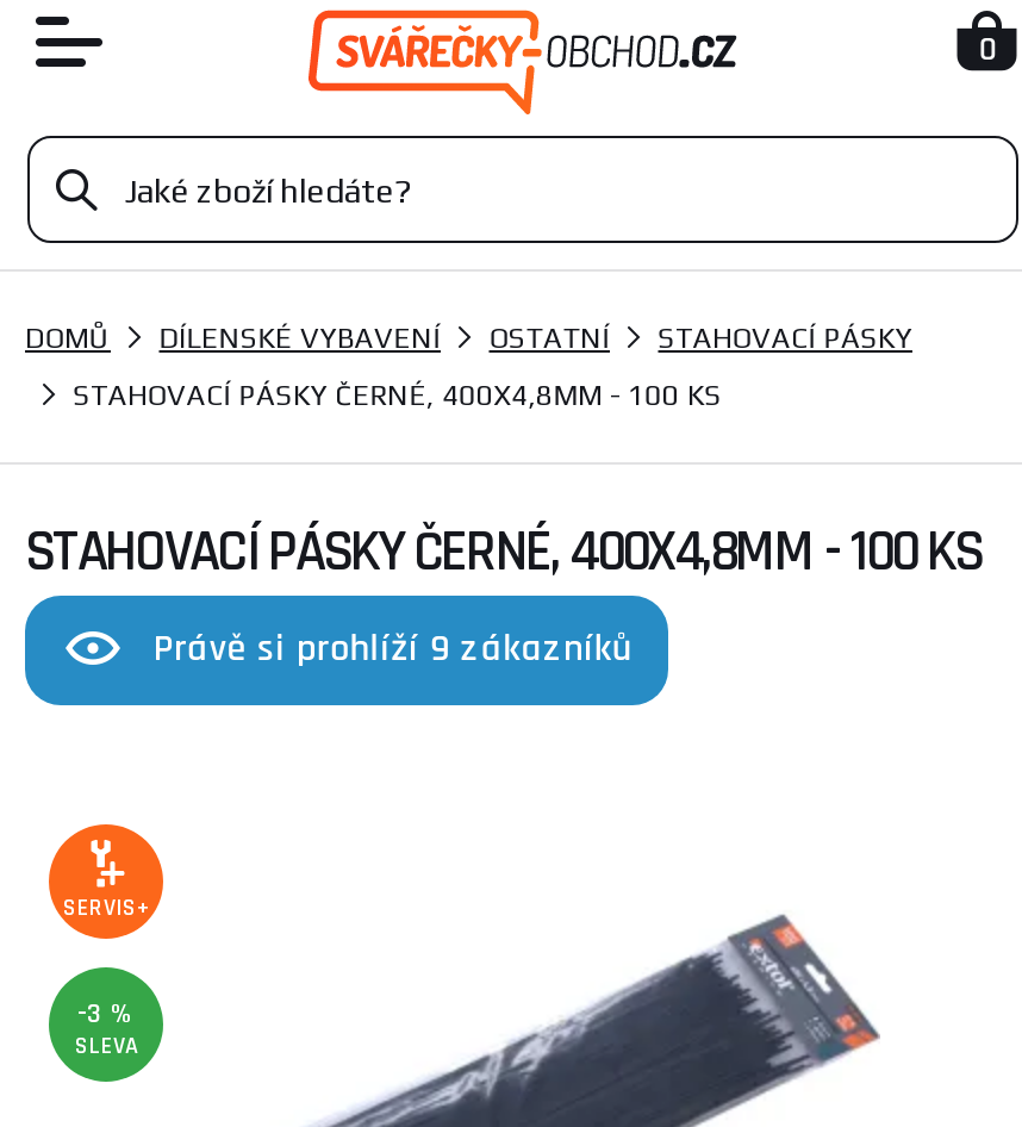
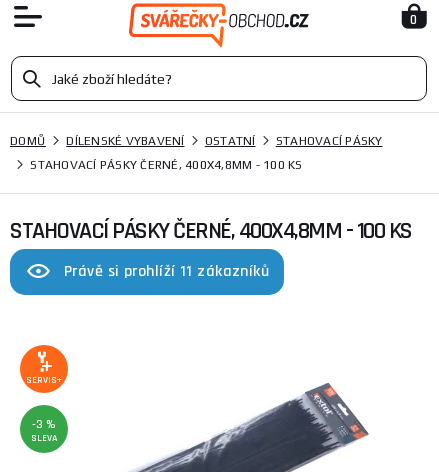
[154,624,632,674] Právě si prohlíží 9 zákazníků -> [64,261,269,282] Právě si prohlíží 11 zákazníků

